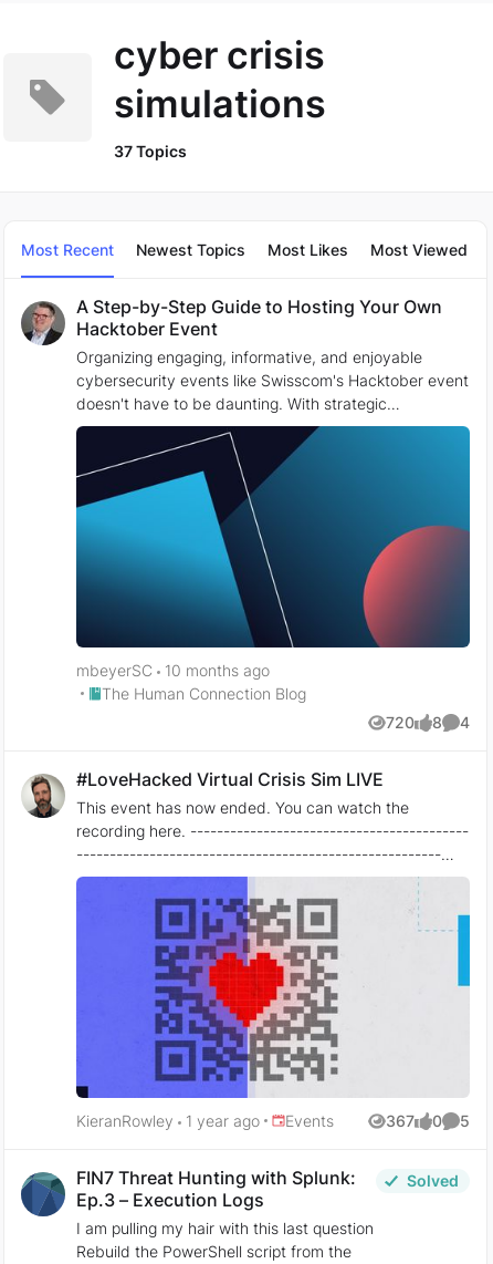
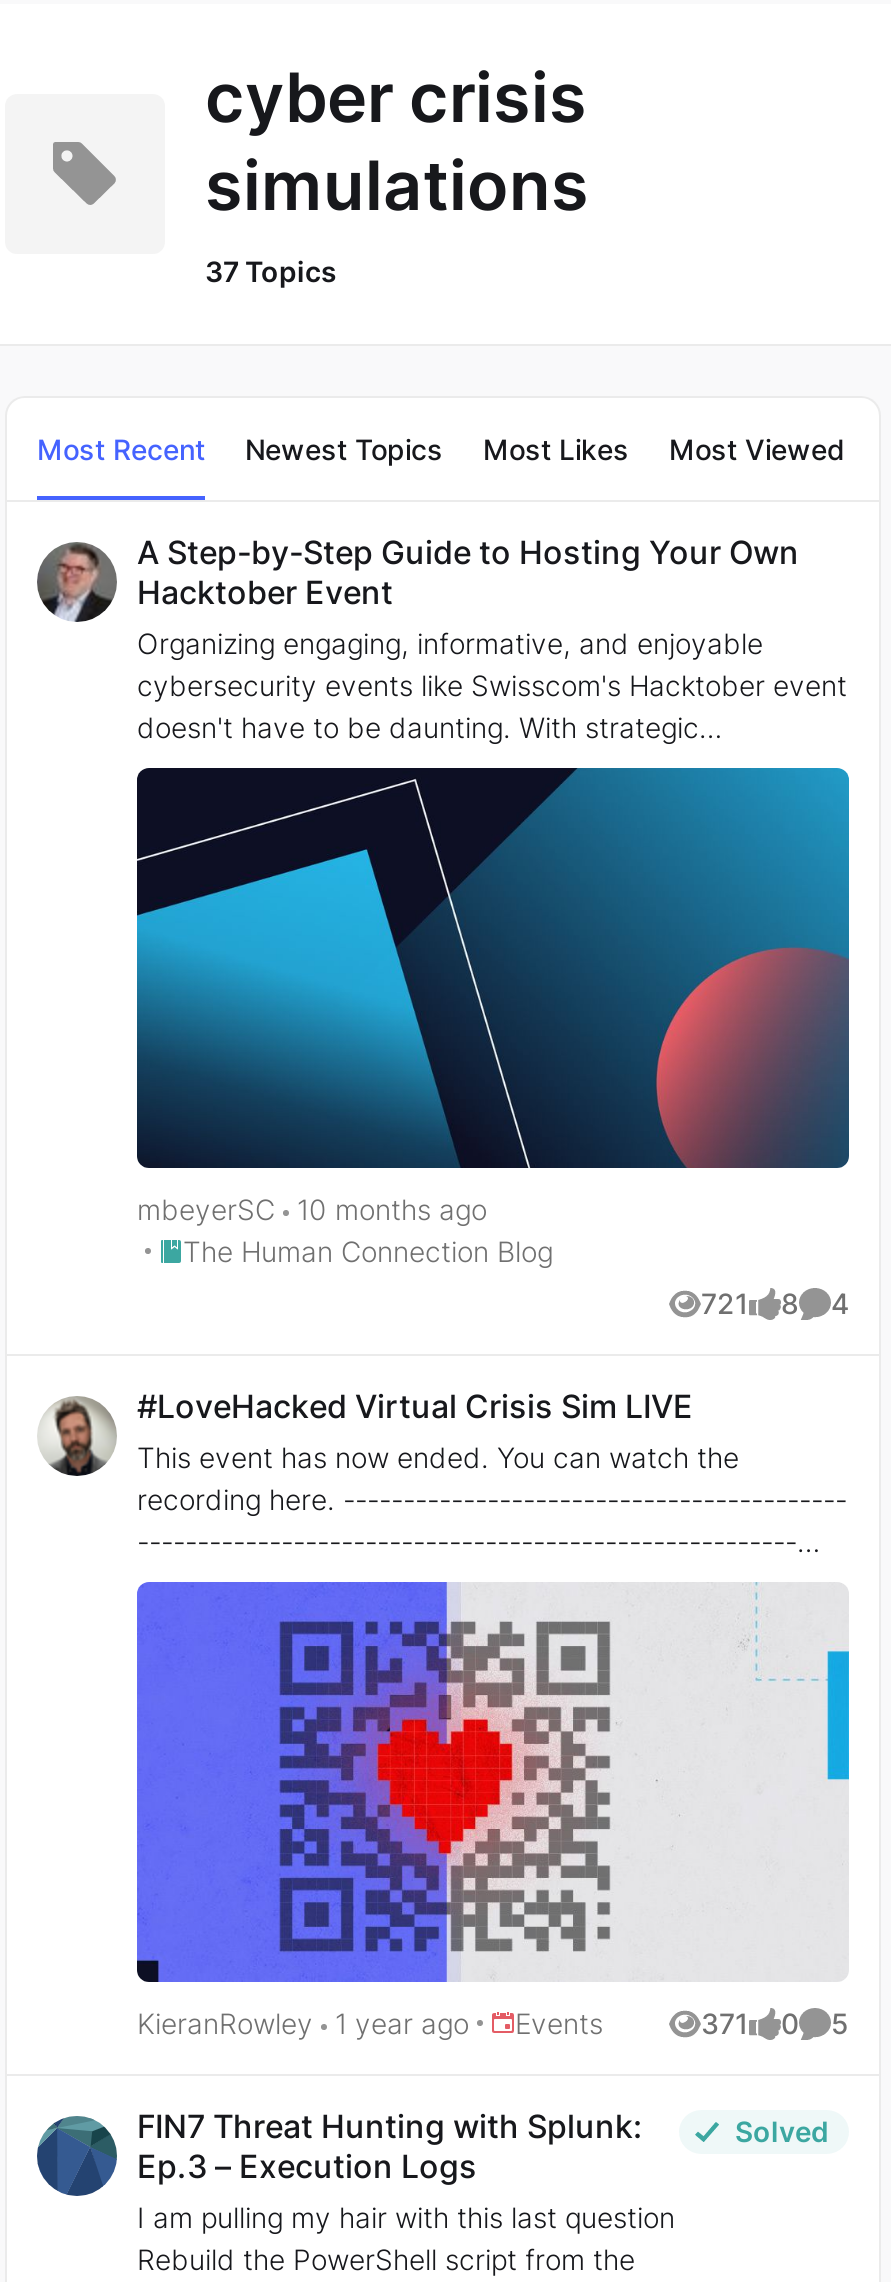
[386,713,470,732] 720 8 4 -> [701,1286,849,1320] 721 8 4
[386,1111,415,1130] 367 -> [701,2006,749,2040] 371

